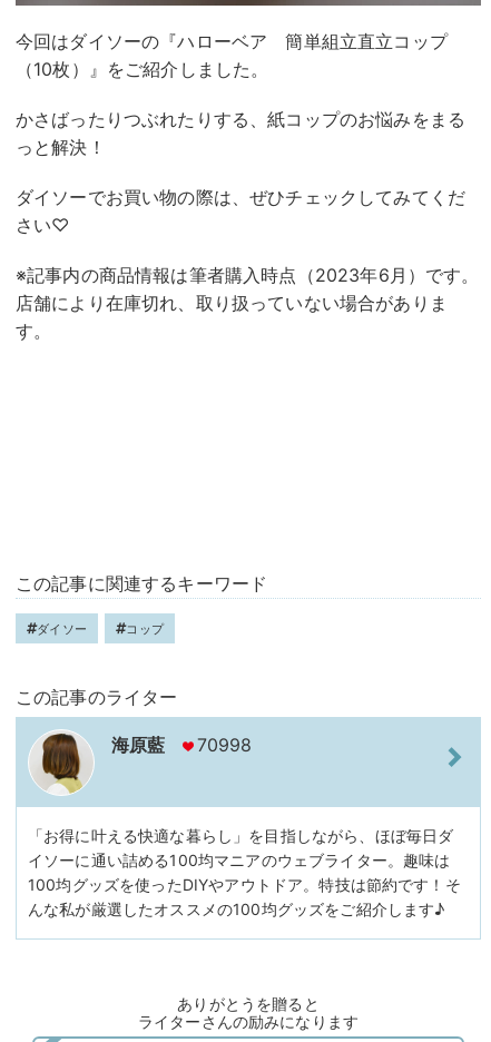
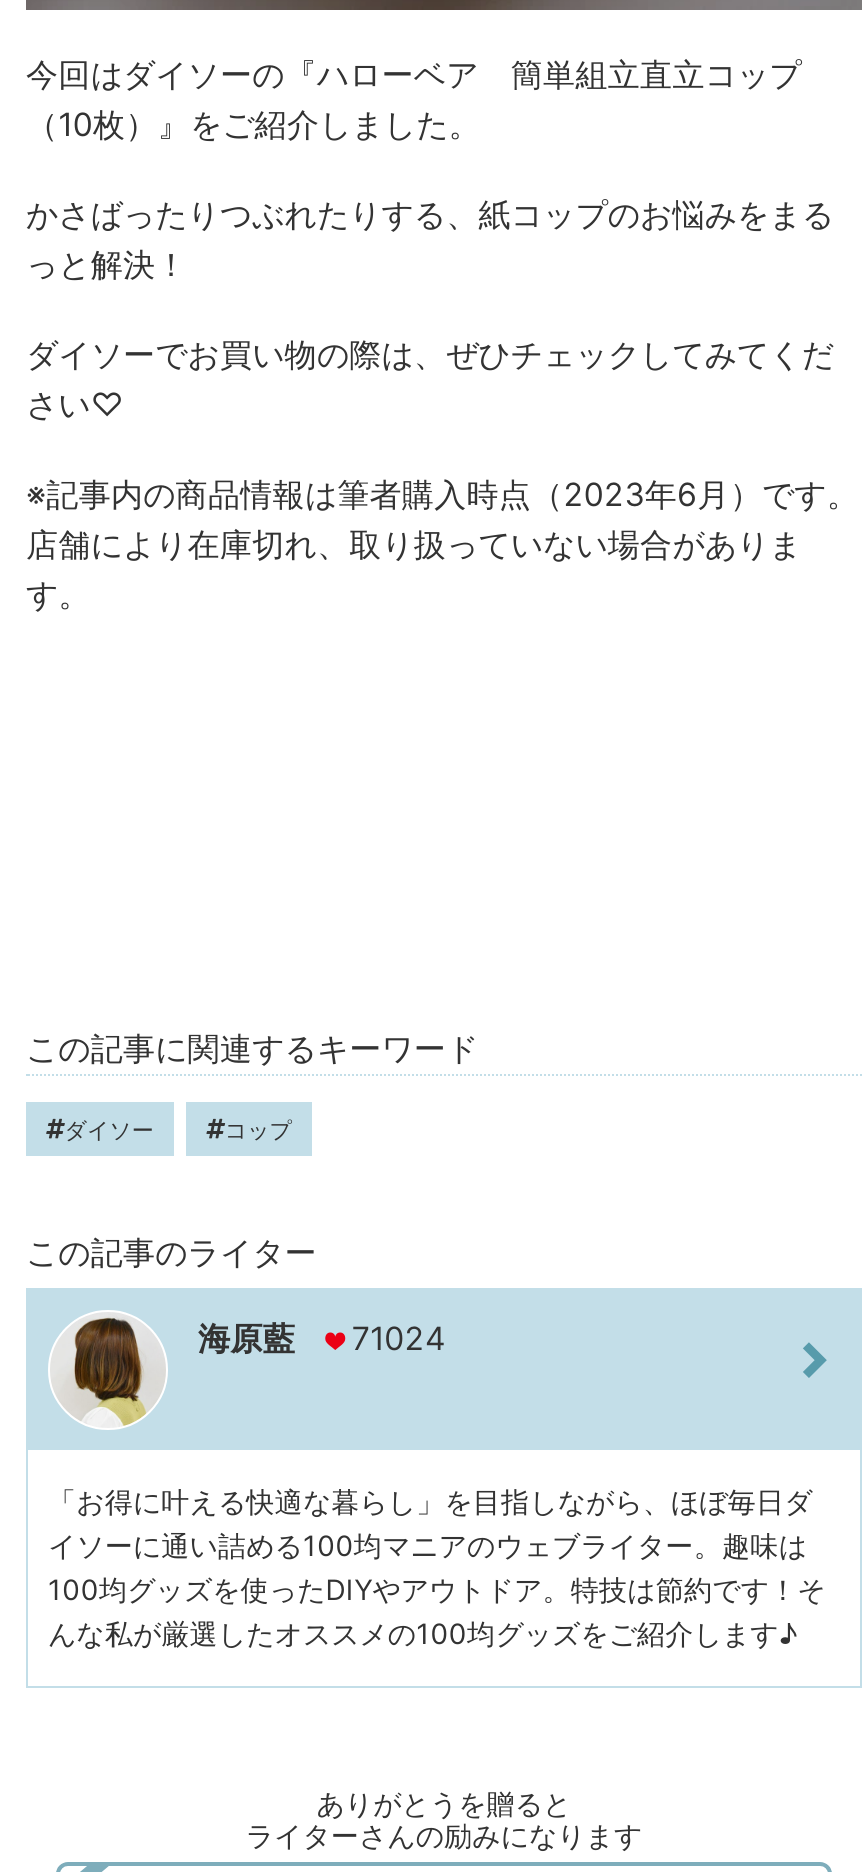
[111,734,252,756] 海原藍 70998 -> [198,1318,445,1358] 海原藍 71024

